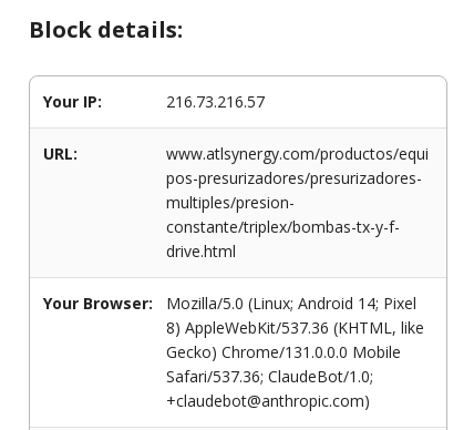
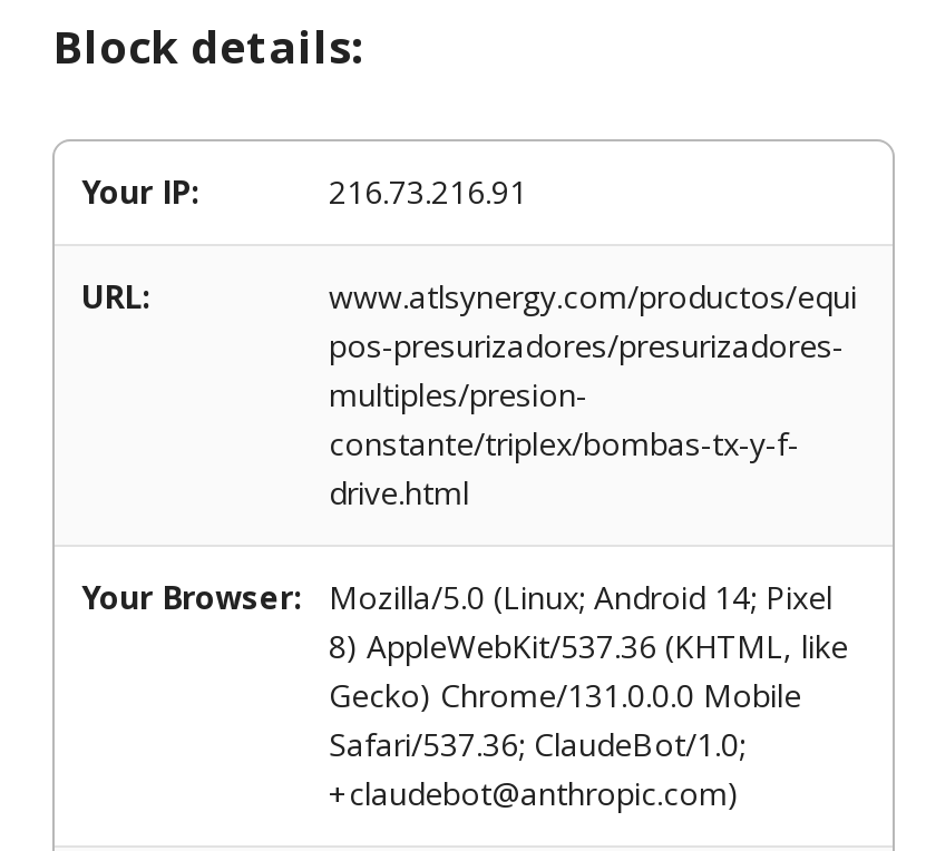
[166,91,265,112] 216.73.216.57 -> [329,170,527,213] 216.73.216.91

